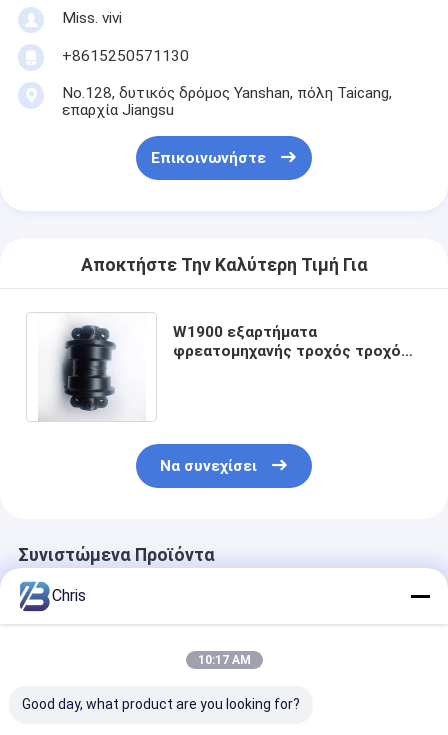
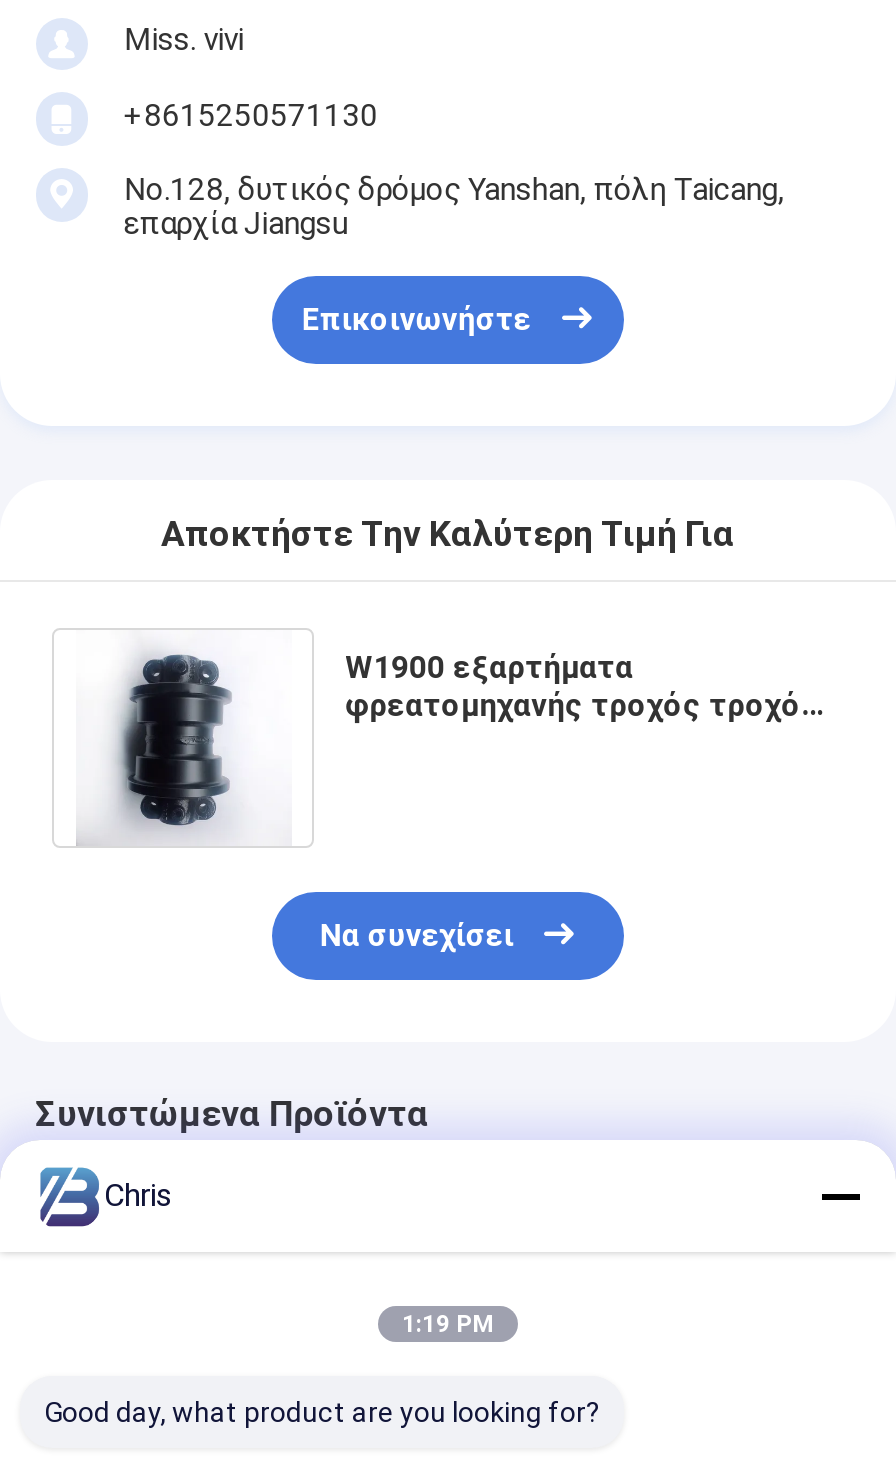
[197,653,250,667] 10:17 AM -> [402,1310,494,1338] 1:19 PM

